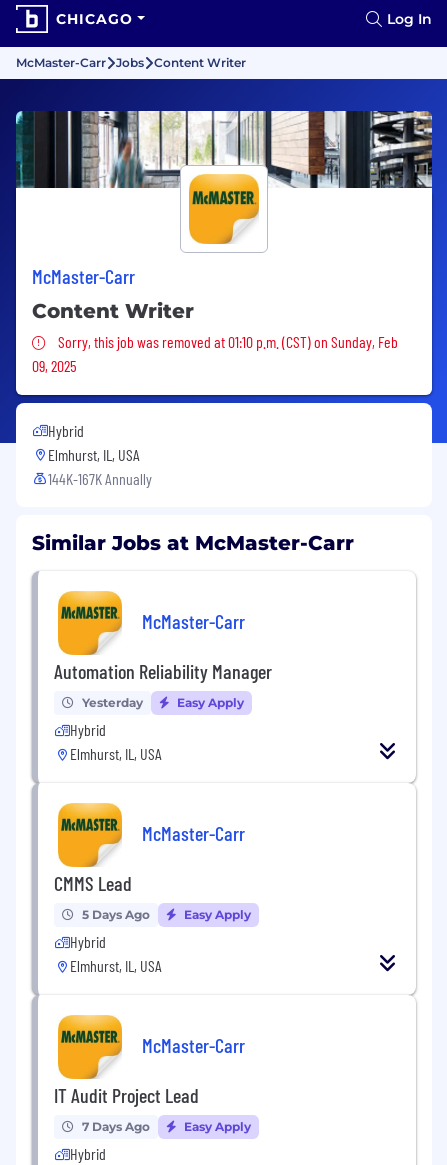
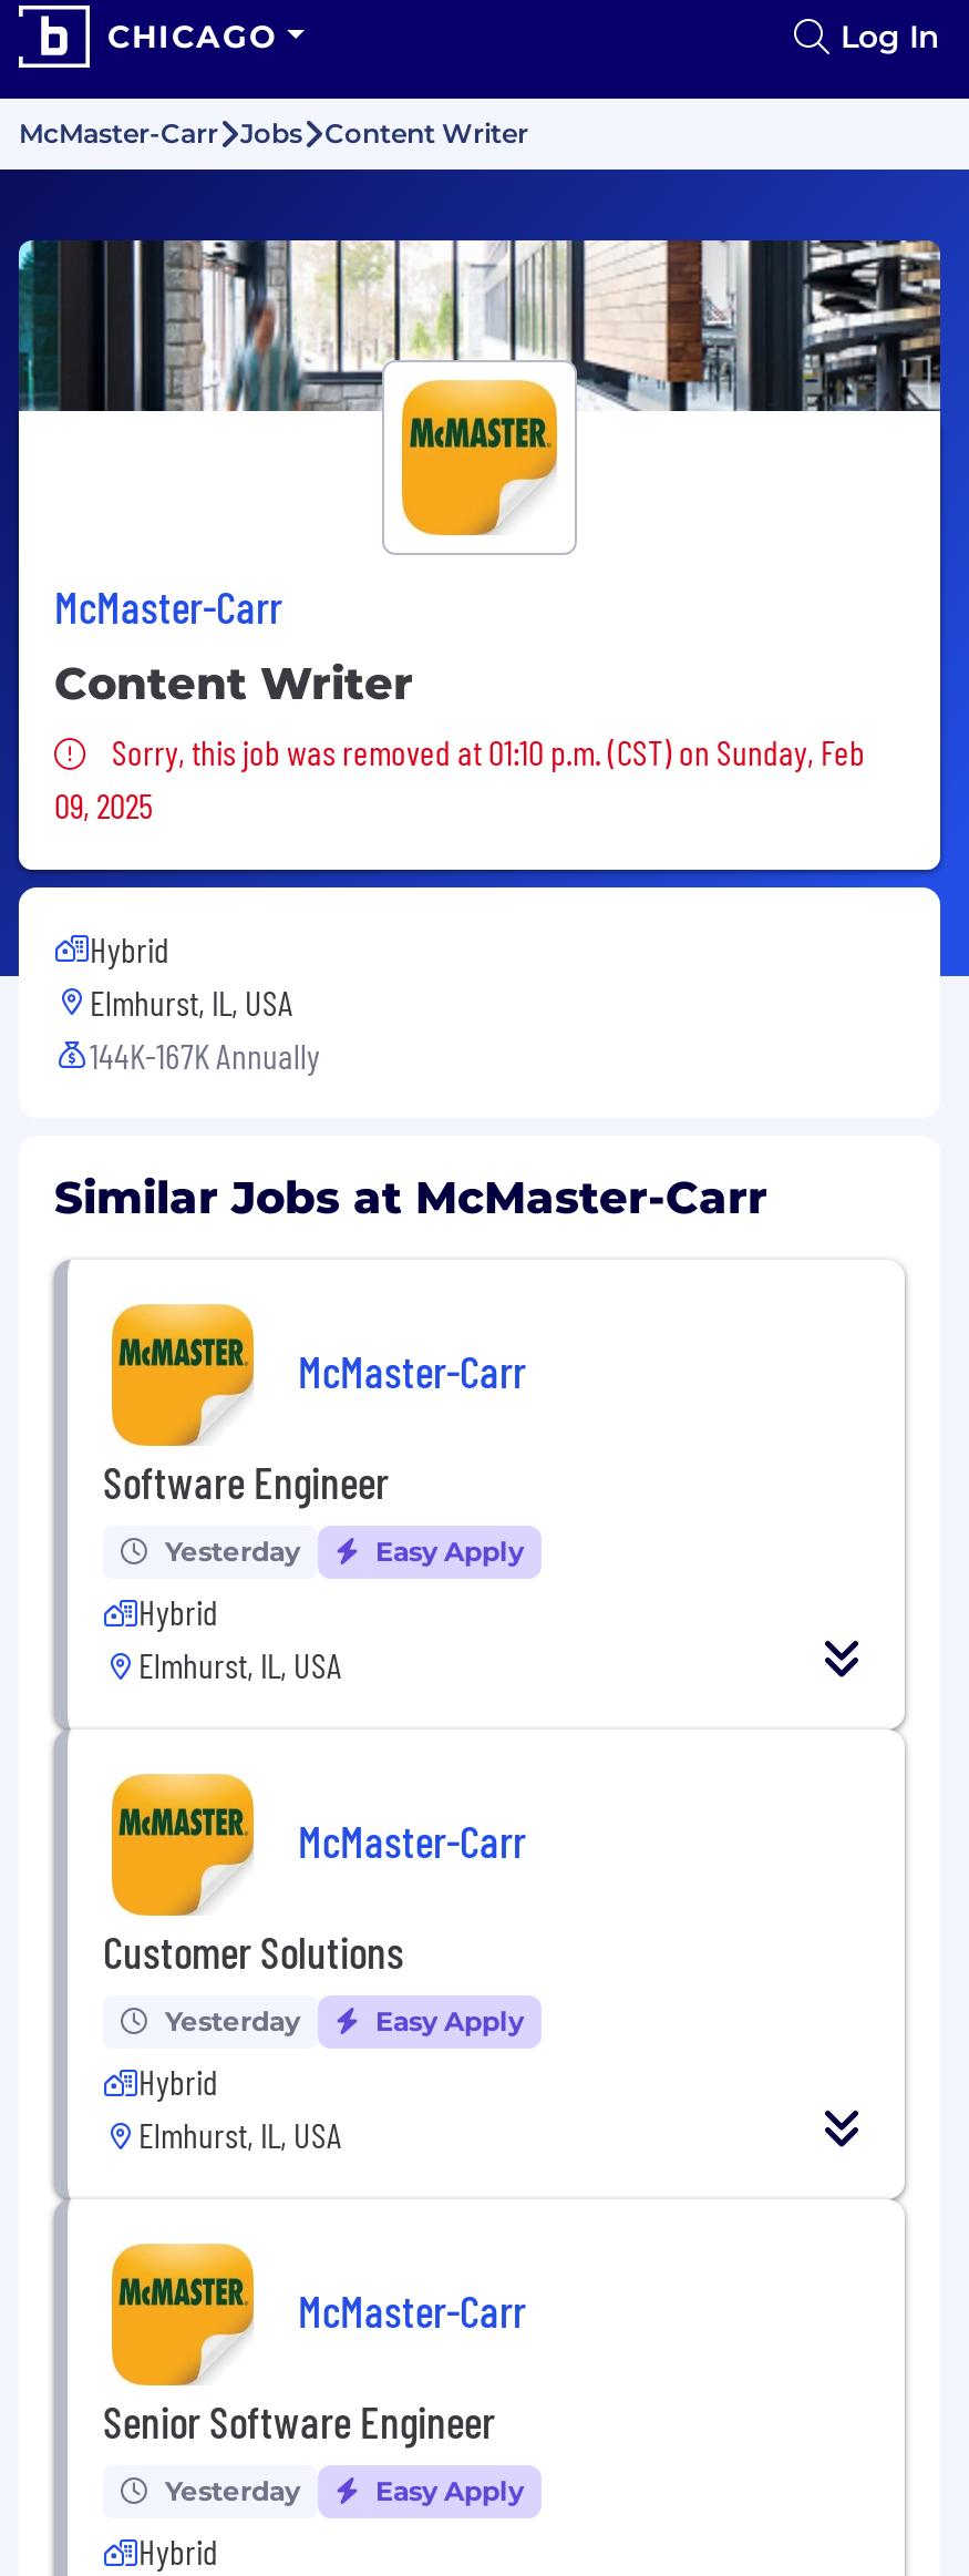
[54,659,272,683] Automation Reliability Manager -> [103,1454,389,1507] Software Engineer
[54,871,132,895] CMMS Lead -> [103,1924,404,1977] Customer Solutions
[82,907,150,922] 5 Days Ago -> [165,2003,300,2037] Yesterday
[54,1083,199,1107] IT Audit Project Lead -> [103,2393,495,2447] Senior Software Engineer
[82,1119,150,1134] 7 Days Ago -> [165,2473,300,2506] Yesterday

